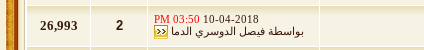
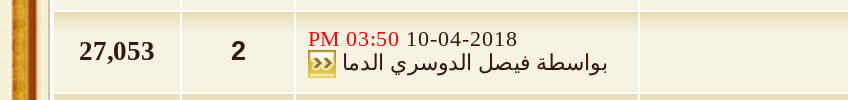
[39,18,77,33] 26,993 -> [79,36,155,66] 27,053

